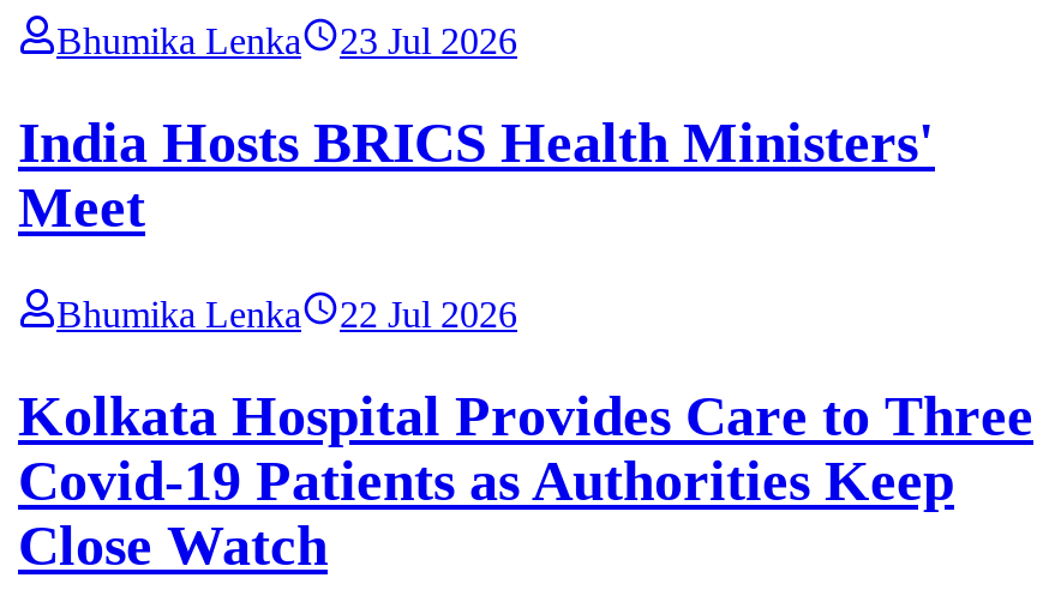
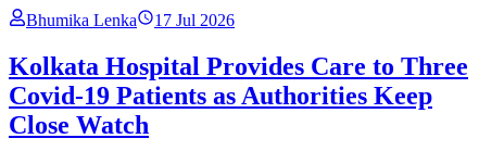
[18,20,935,334] 23 Jul 2026 | India Hosts BRICS Health Ministers' | Meet | Bhumika Lenka | 22 Jul 2026 -> [154,11,235,30] 17 Jul 2026

